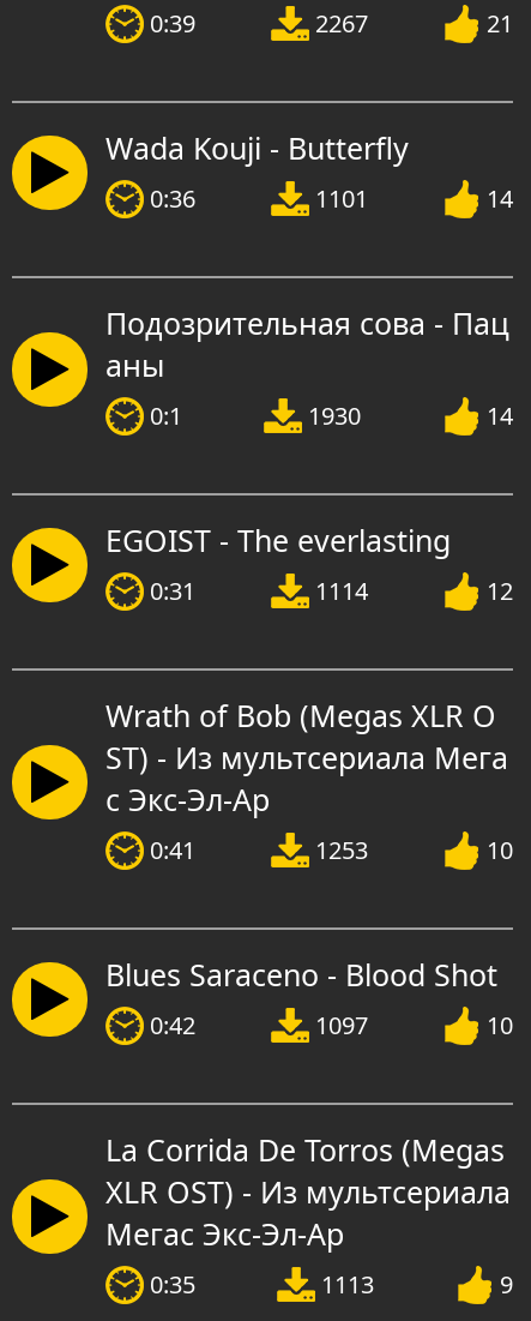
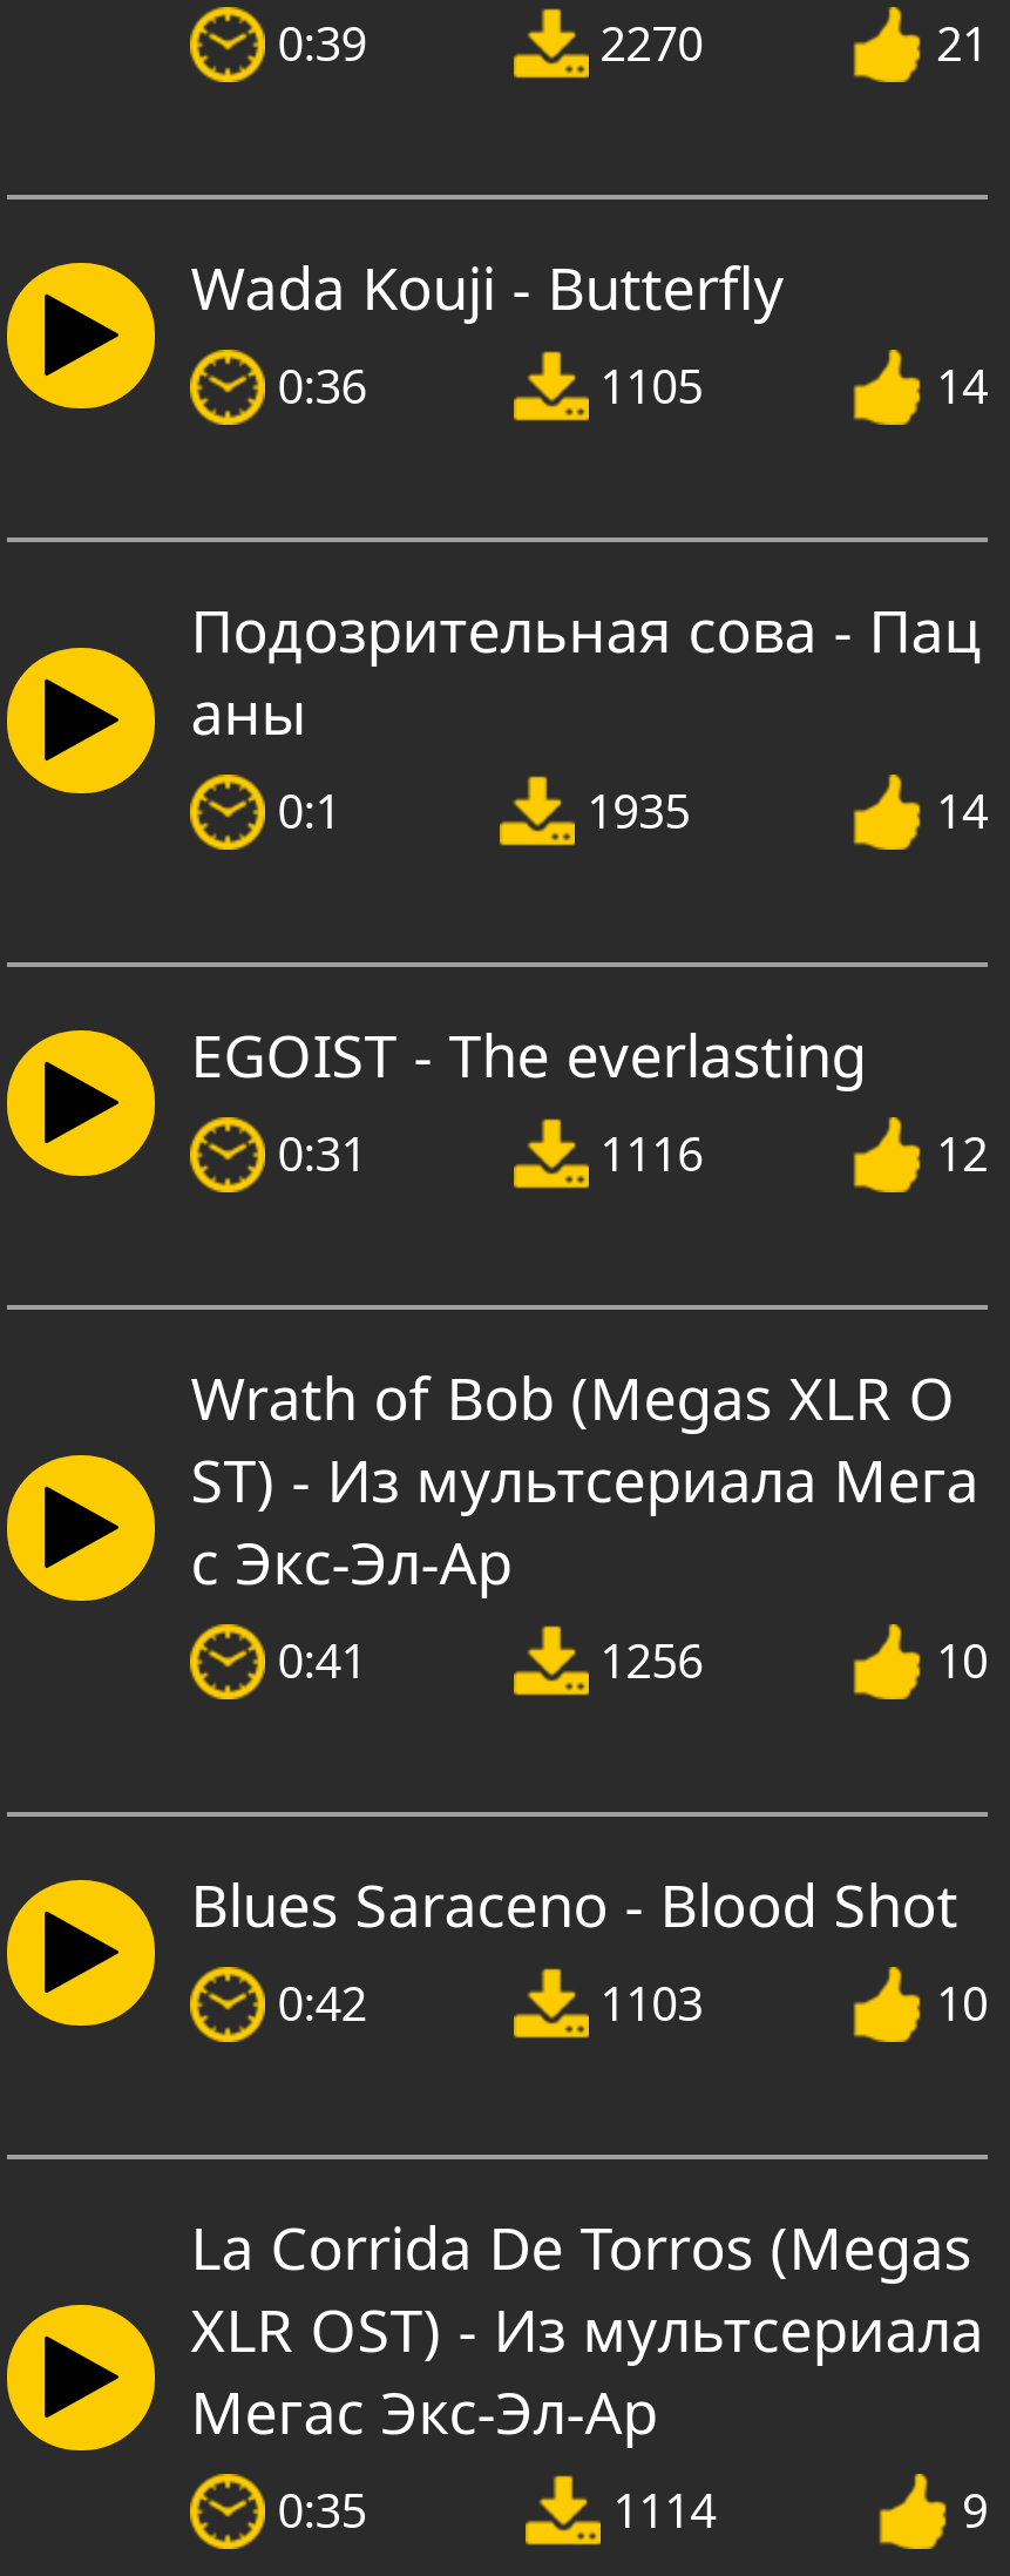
[315,7,368,40] 2267 -> [600,12,703,75] 2270
[315,182,368,215] 1101 -> [600,354,703,418] 1105
[308,400,361,432] 1930 -> [587,779,690,843] 1935
[315,575,368,607] 1114 -> [600,1122,703,1185] 1116
[315,834,368,866] 1253 -> [600,1629,703,1692] 1256
[315,1009,368,1041] 1097 -> [600,1972,703,2035] 1103
[321,1268,374,1301] 1113 -> [613,2479,716,2542] 1114

